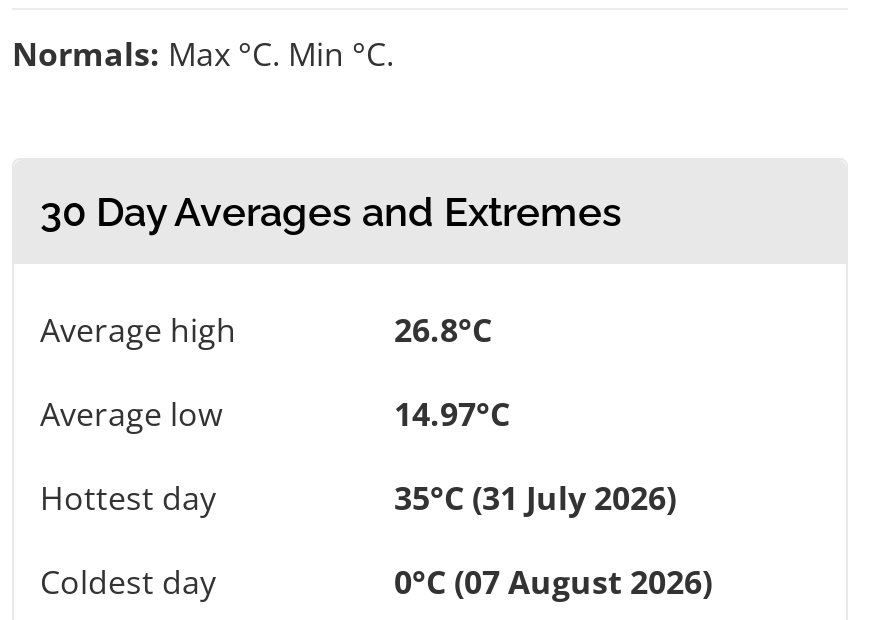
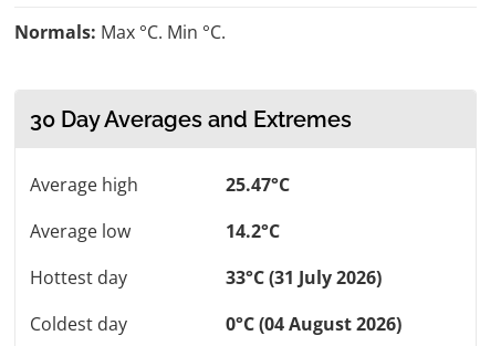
[394,307,492,351] 26.8°C -> [226,172,290,196] 25.47°C
[394,391,510,435] 14.97°C -> [226,219,280,243] 14.2°C
[394,475,676,519] 35°C (31 July 2026) -> [226,265,382,289] 33°C (31 July 2026)
[394,559,712,603] 0°C (07 August 2026) -> [226,311,401,336] 0°C (04 August 2026)

